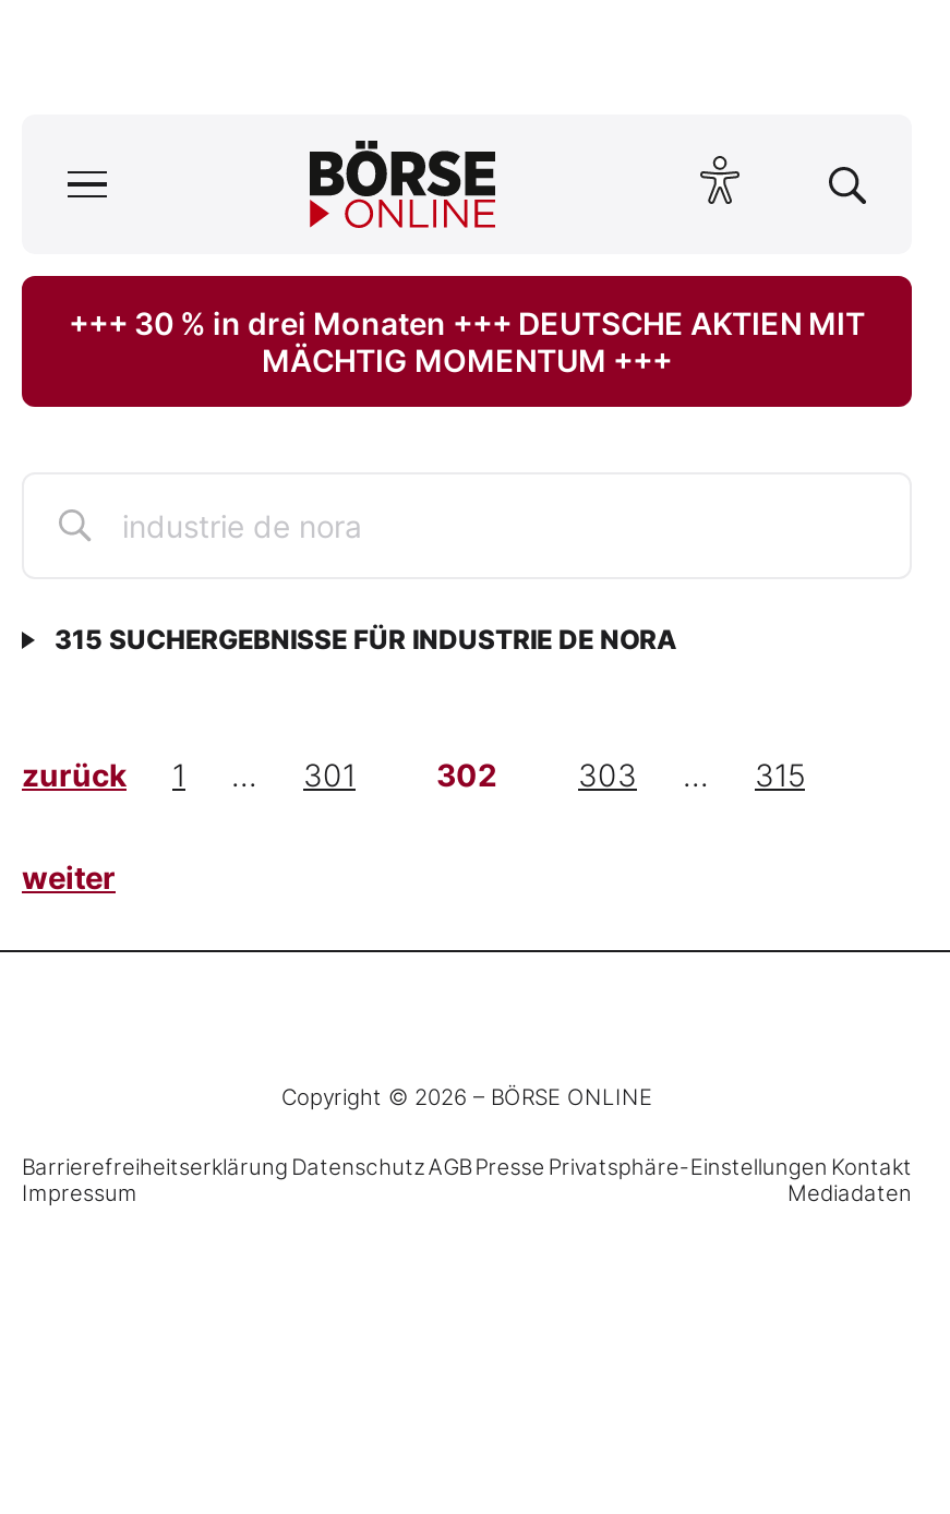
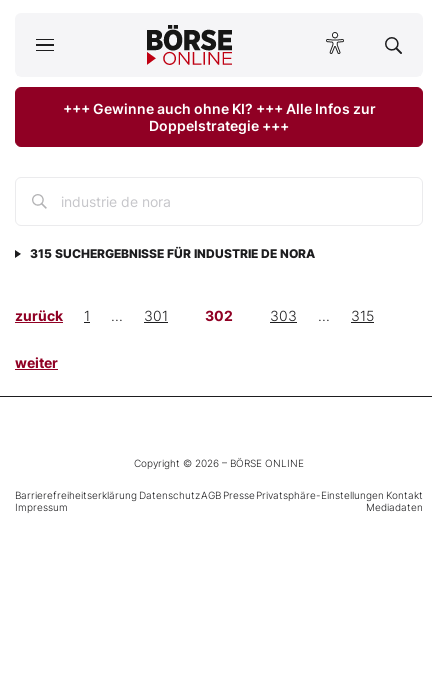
[69,304,865,378] +++ 30 % in drei Monaten +++ DEUTSCHE AKTIEN MIT | MÄCHTIG MOMENTUM +++ -> [62,100,375,134] +++ Gewinne auch ohne KI? +++ Alle Infos zur | Doppelstrategie +++

